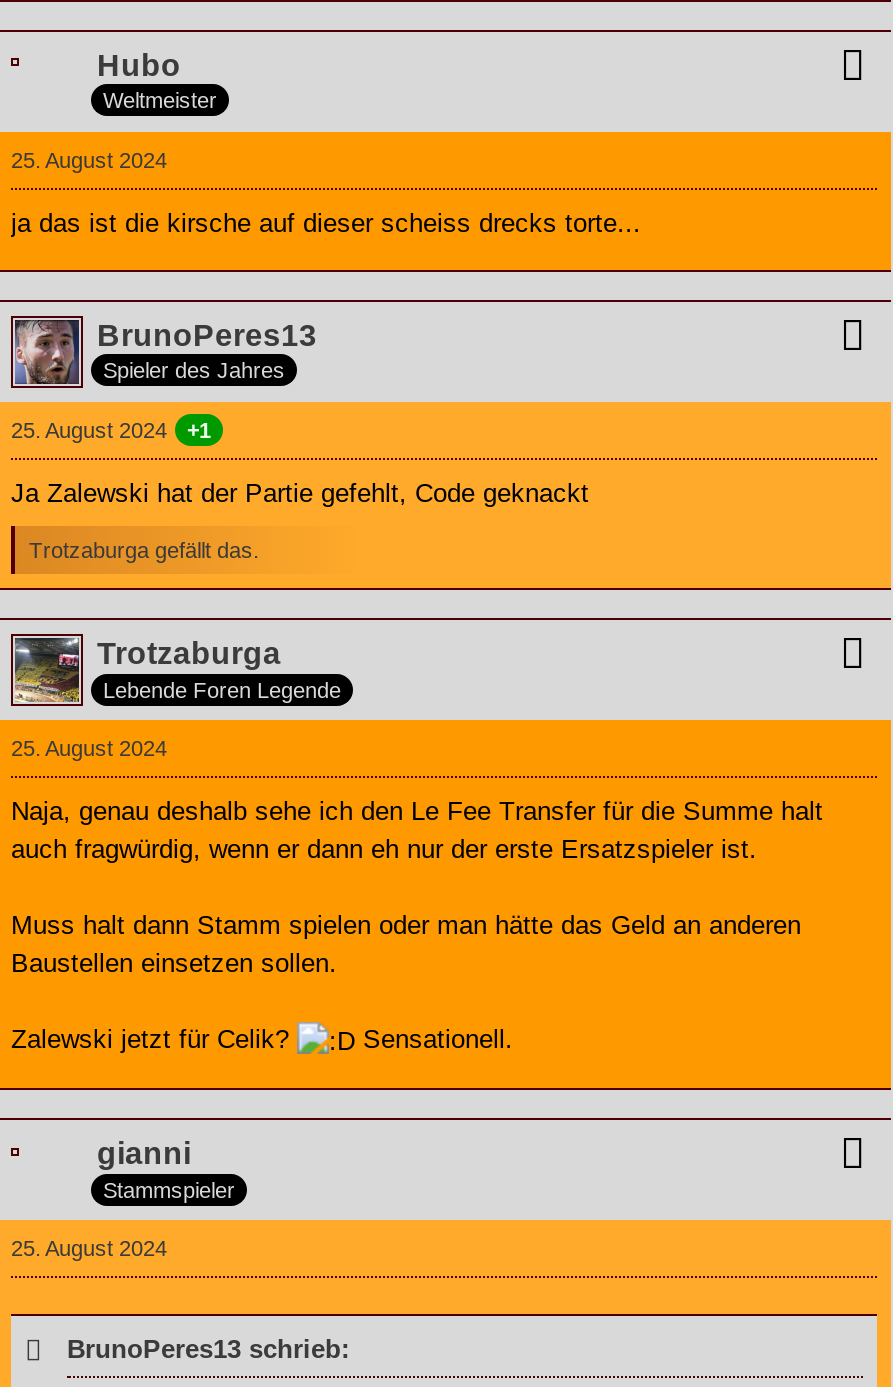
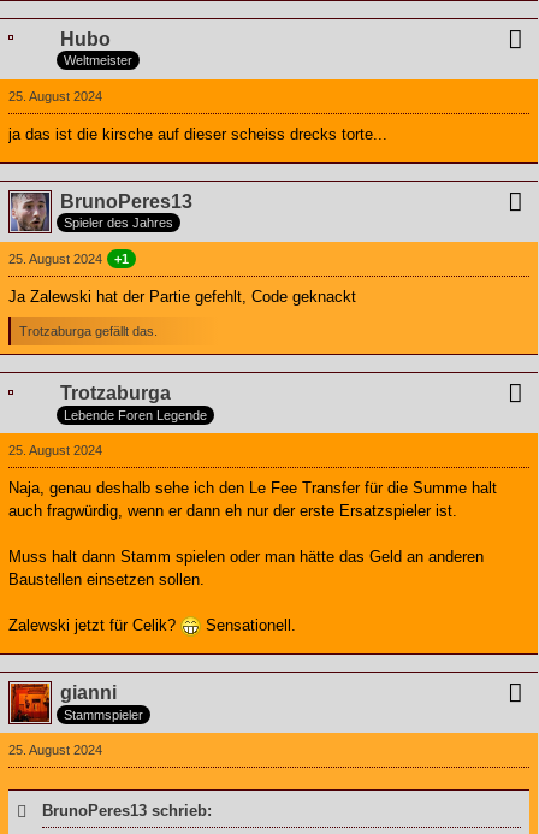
[9,632,85,708] [image] -> none
none -> [7,680,53,726] [image]

